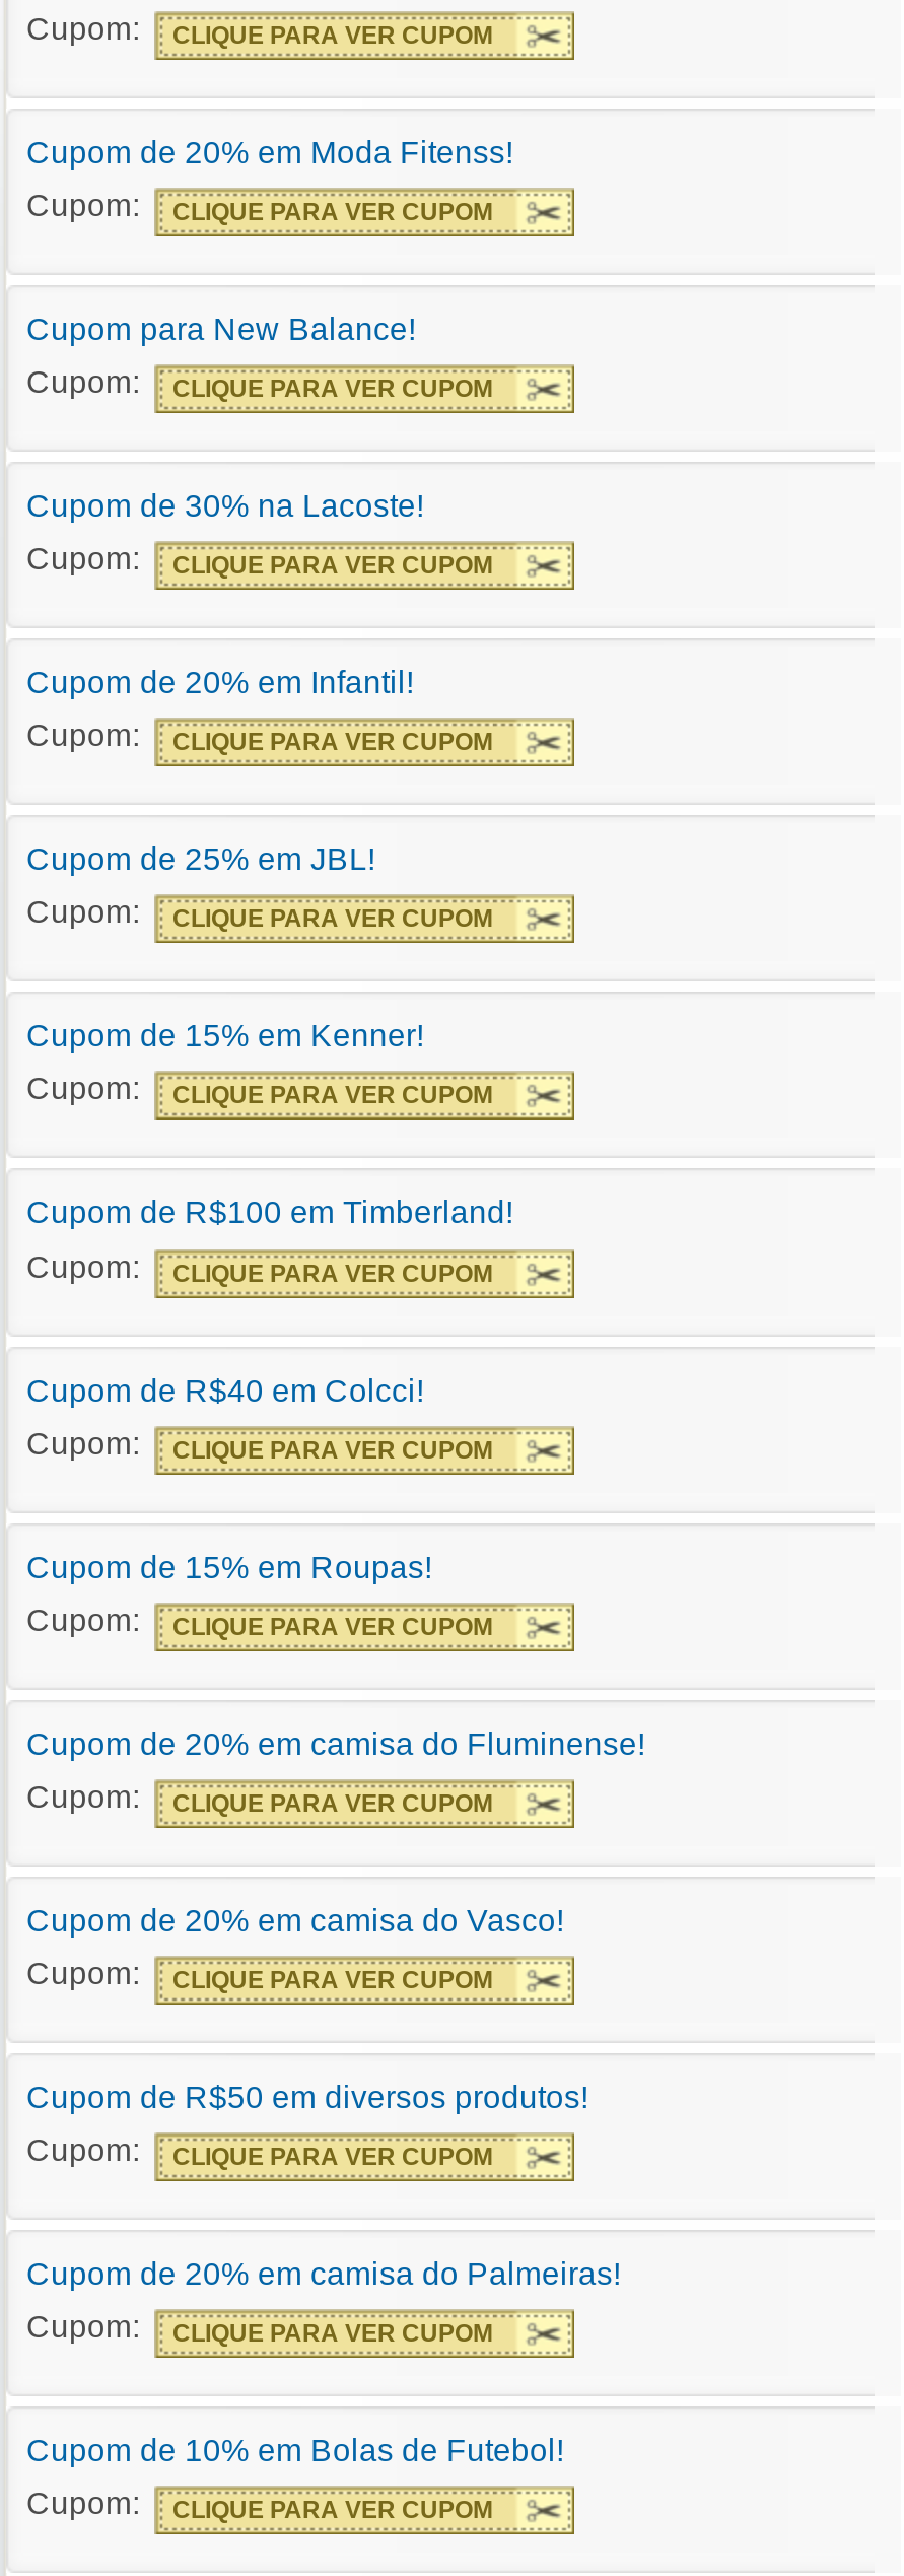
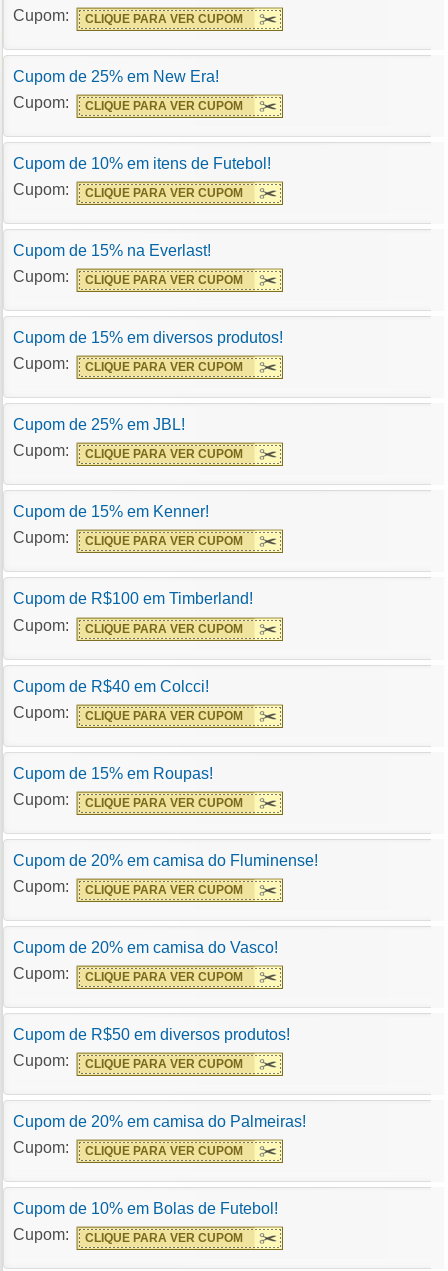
[26,135,513,169] Cupom de 20% em Moda Fitenss! -> [13,68,219,85] Cupom de 25% em New Era!
[26,311,416,346] Cupom para New Balance! -> [13,155,271,172] Cupom de 10% em itens de Futebol!
[26,488,424,523] Cupom de 30% na Lacoste! -> [13,242,211,259] Cupom de 15% na Everlast!
[26,665,414,700] Cupom de 20% em Infantil! -> [13,329,283,346] Cupom de 15% em diversos produtos!

